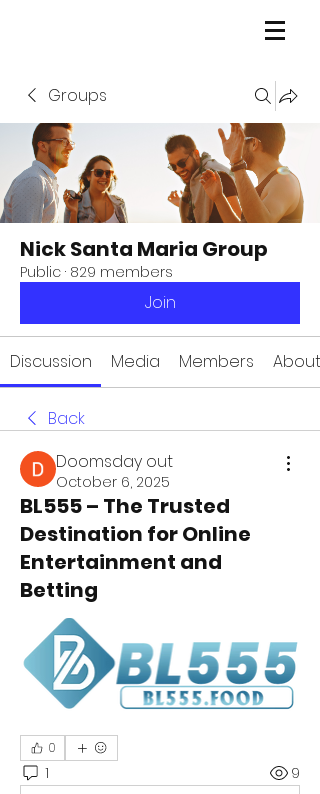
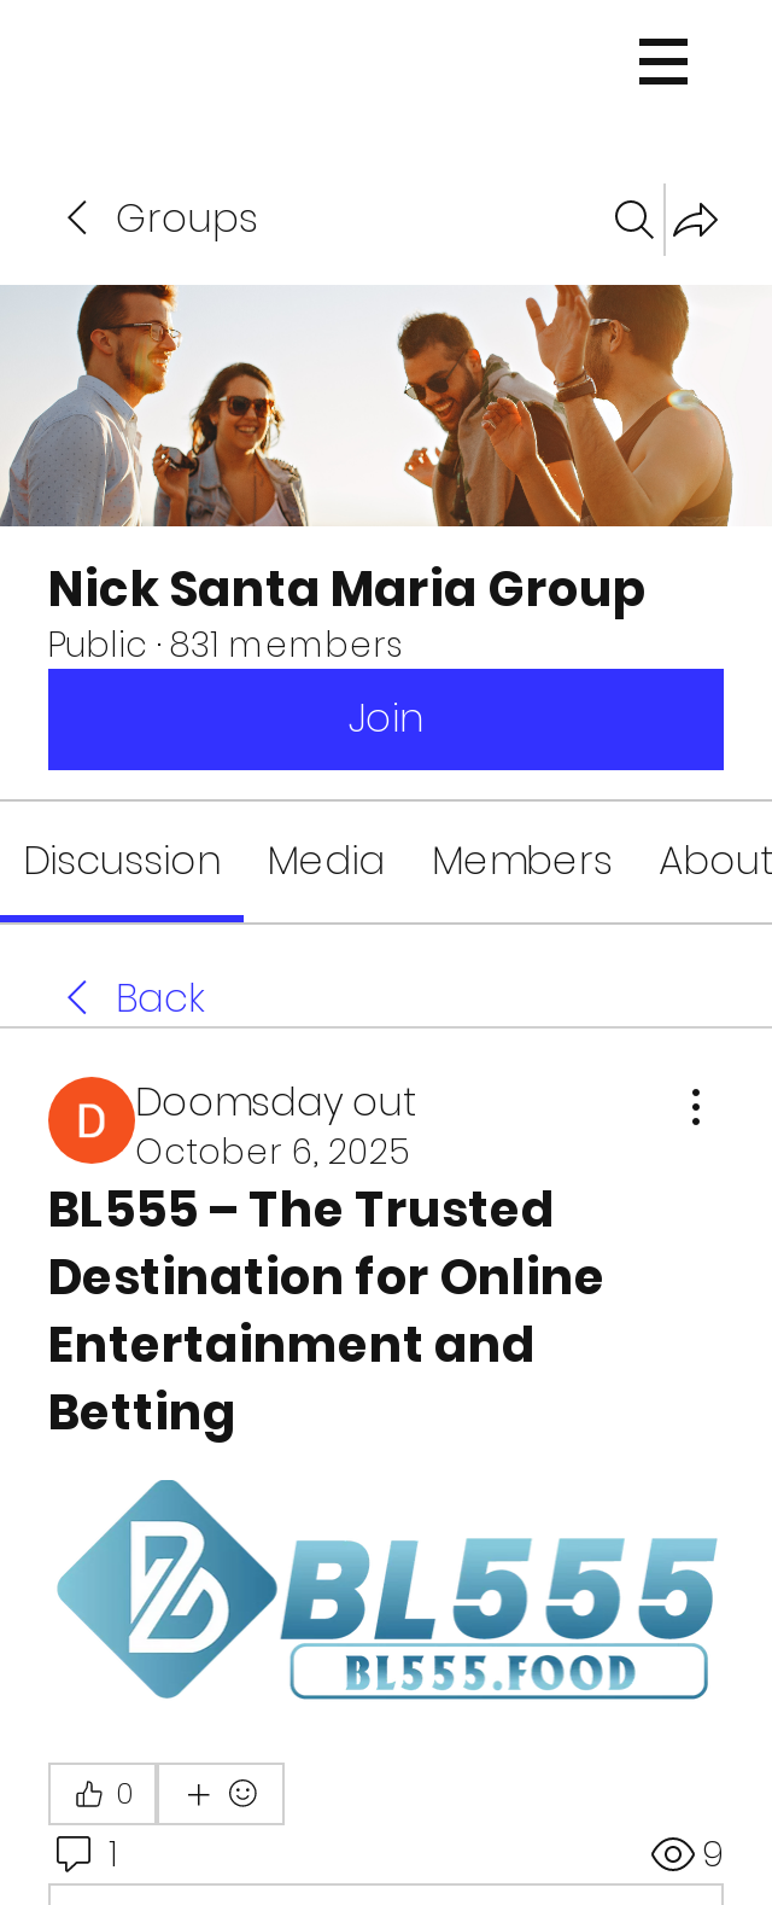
[20,262,173,282] Public 829 members -> [48,621,405,669] Public 831 members

